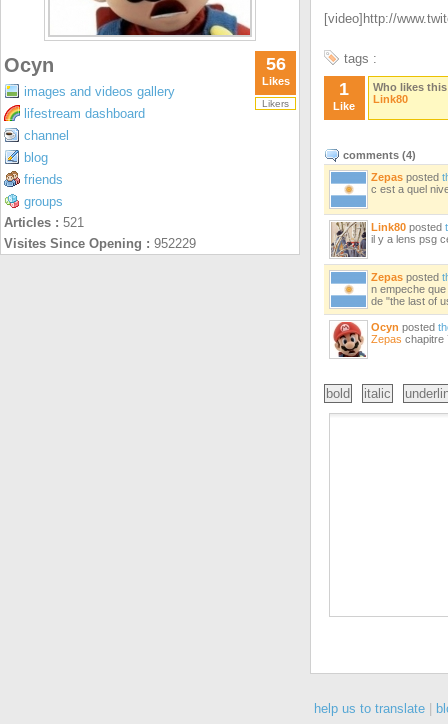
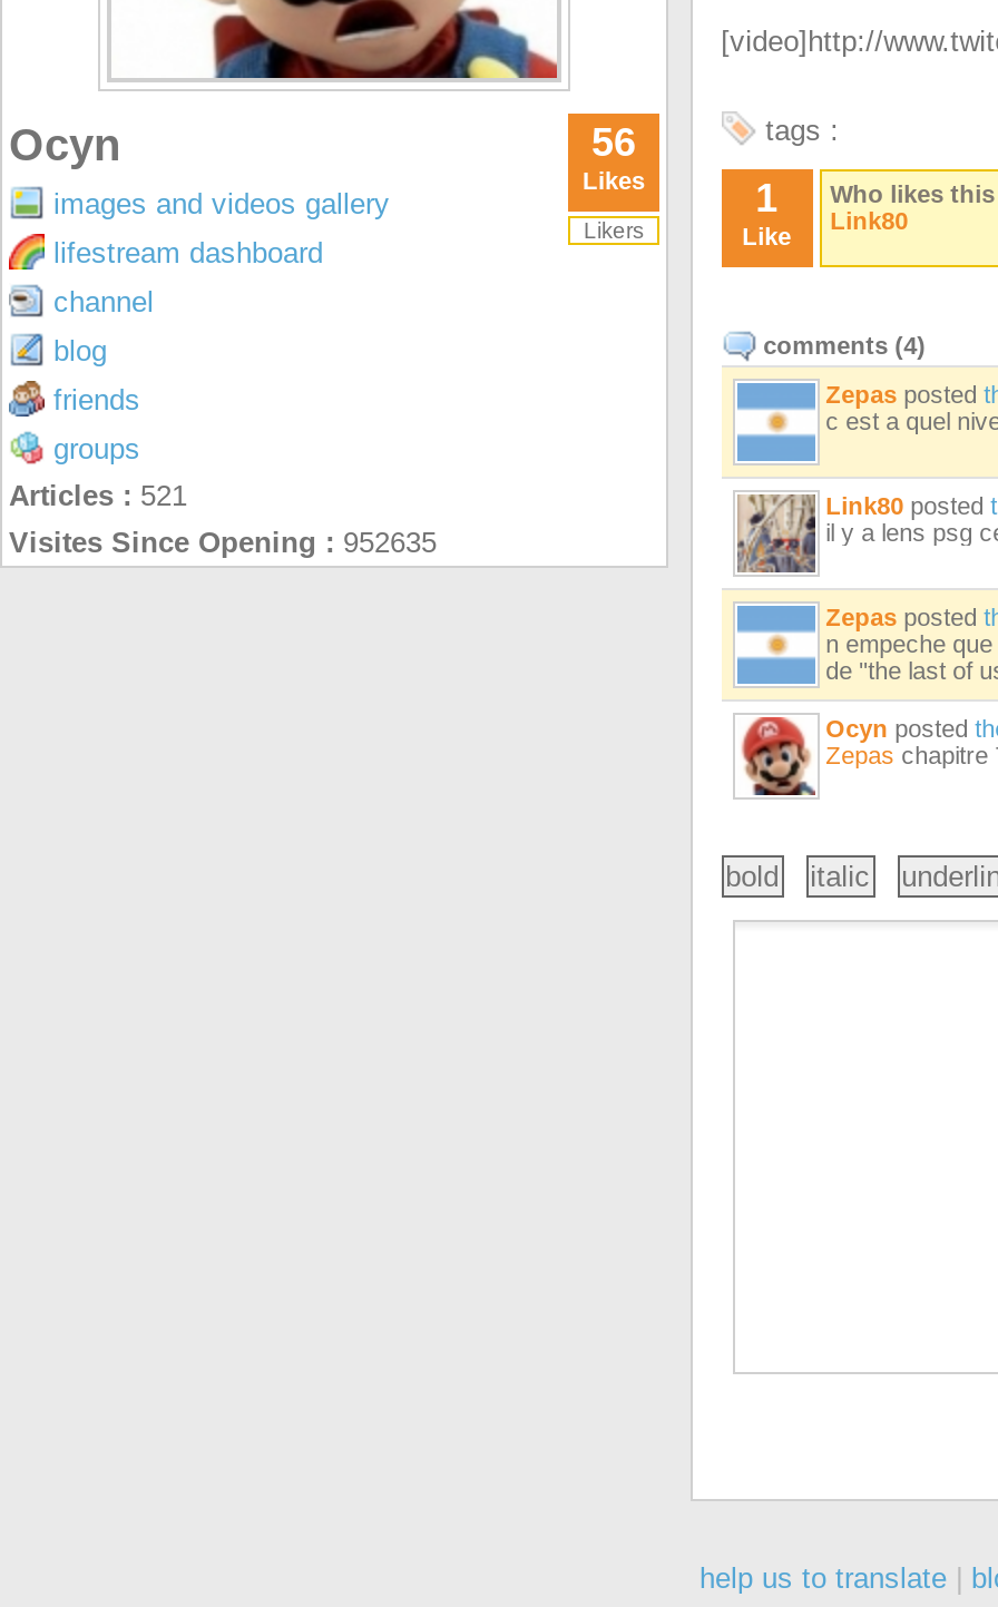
[4,236,196,251] Visites Since Opening : 952229 -> [9,526,437,559] Visites Since Opening : 952635

